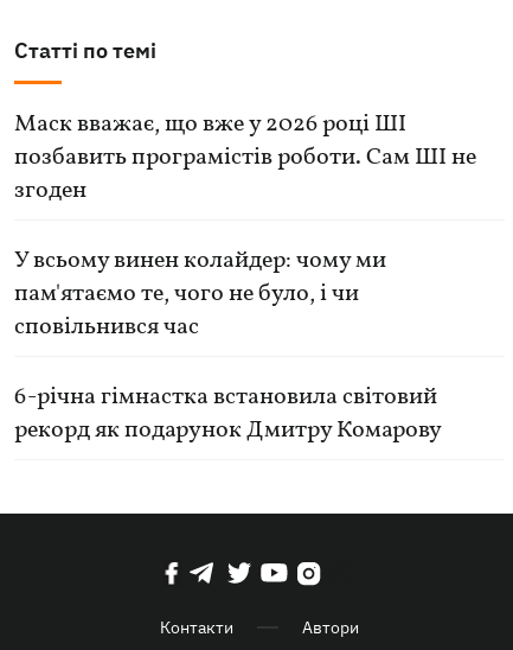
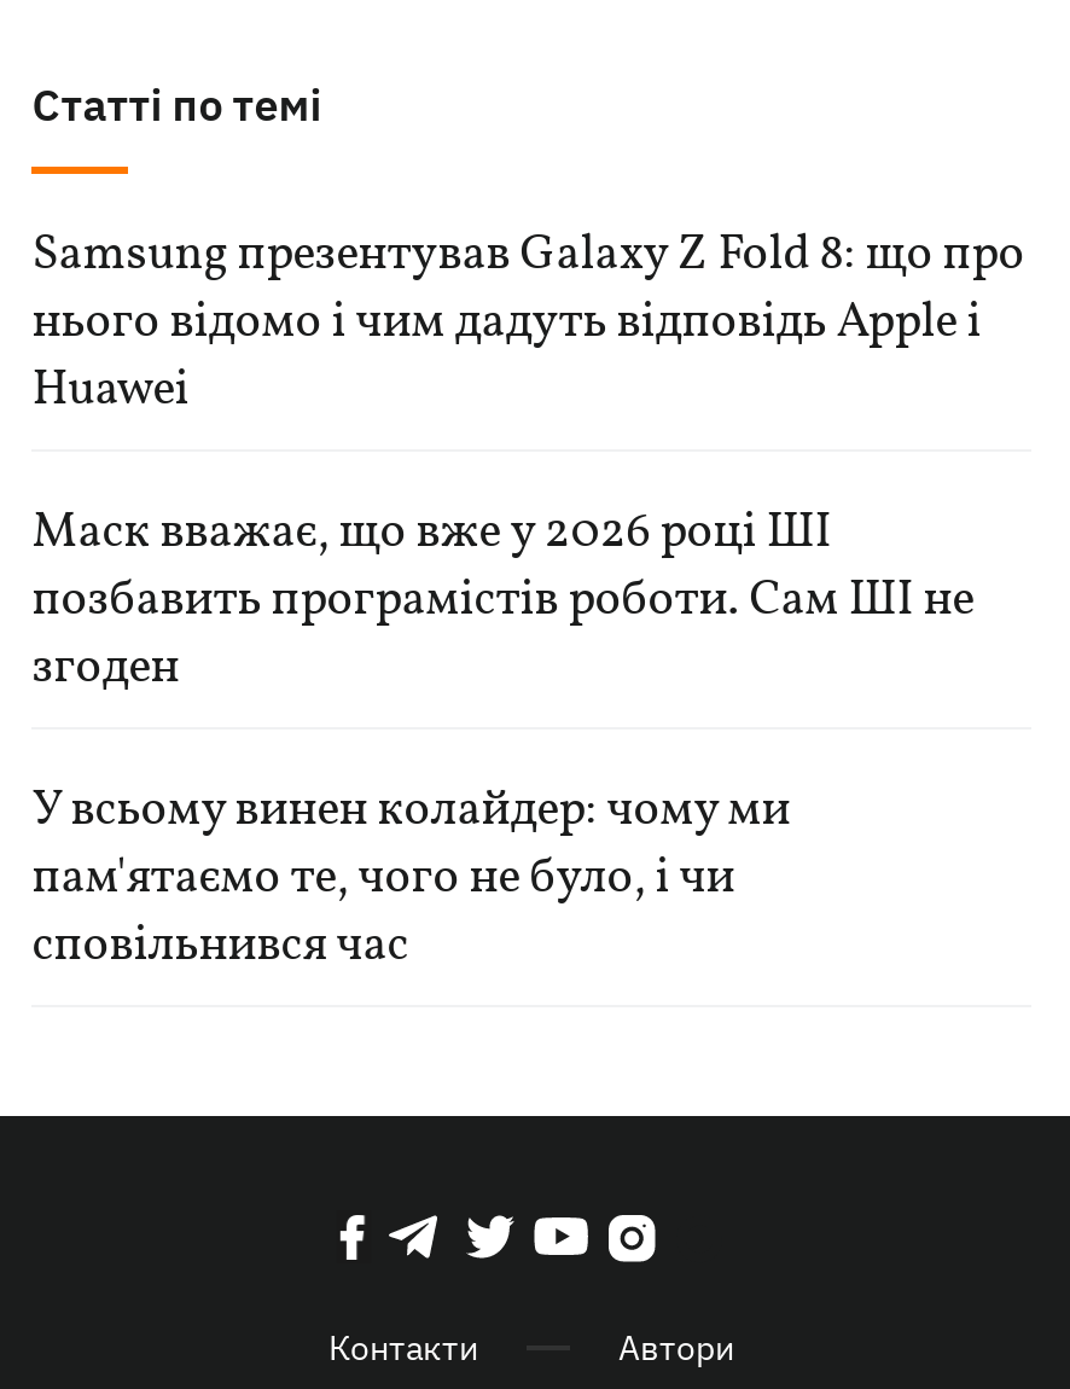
none -> [32,222,1025,425] Samsung презентував Galaxy Z Fold 8: що про | нього відомо і чим дадуть відповідь Apple і | Huawei
moved [14,108,477,344] -> [32,500,974,981]: Маск вважає, що вже у 2026 році ШІ | позбавить програмістів роботи. Сам ШІ не | згоден | У всьому винен колайдер: чому ми | пам'ятаємо те, чого не було, і чи | сповільнився час
[14,381,442,447] 6-річна гімнастка встановила світовий | рекорд як подарунок Дмитру Комарову -> none

